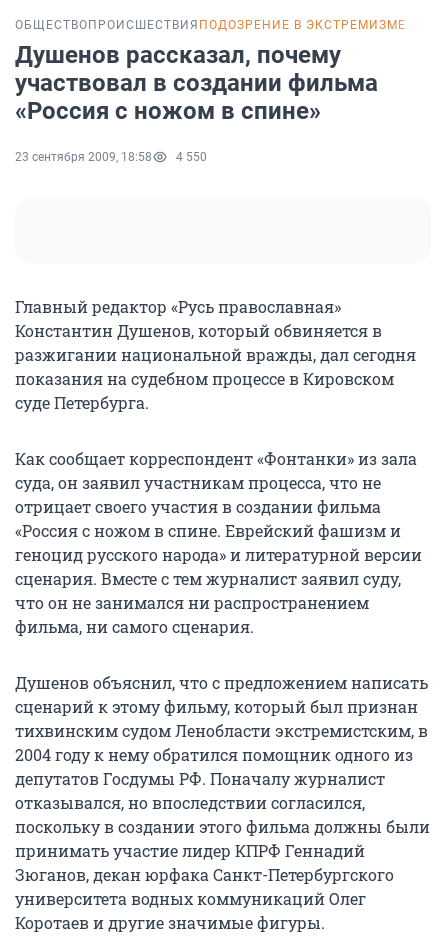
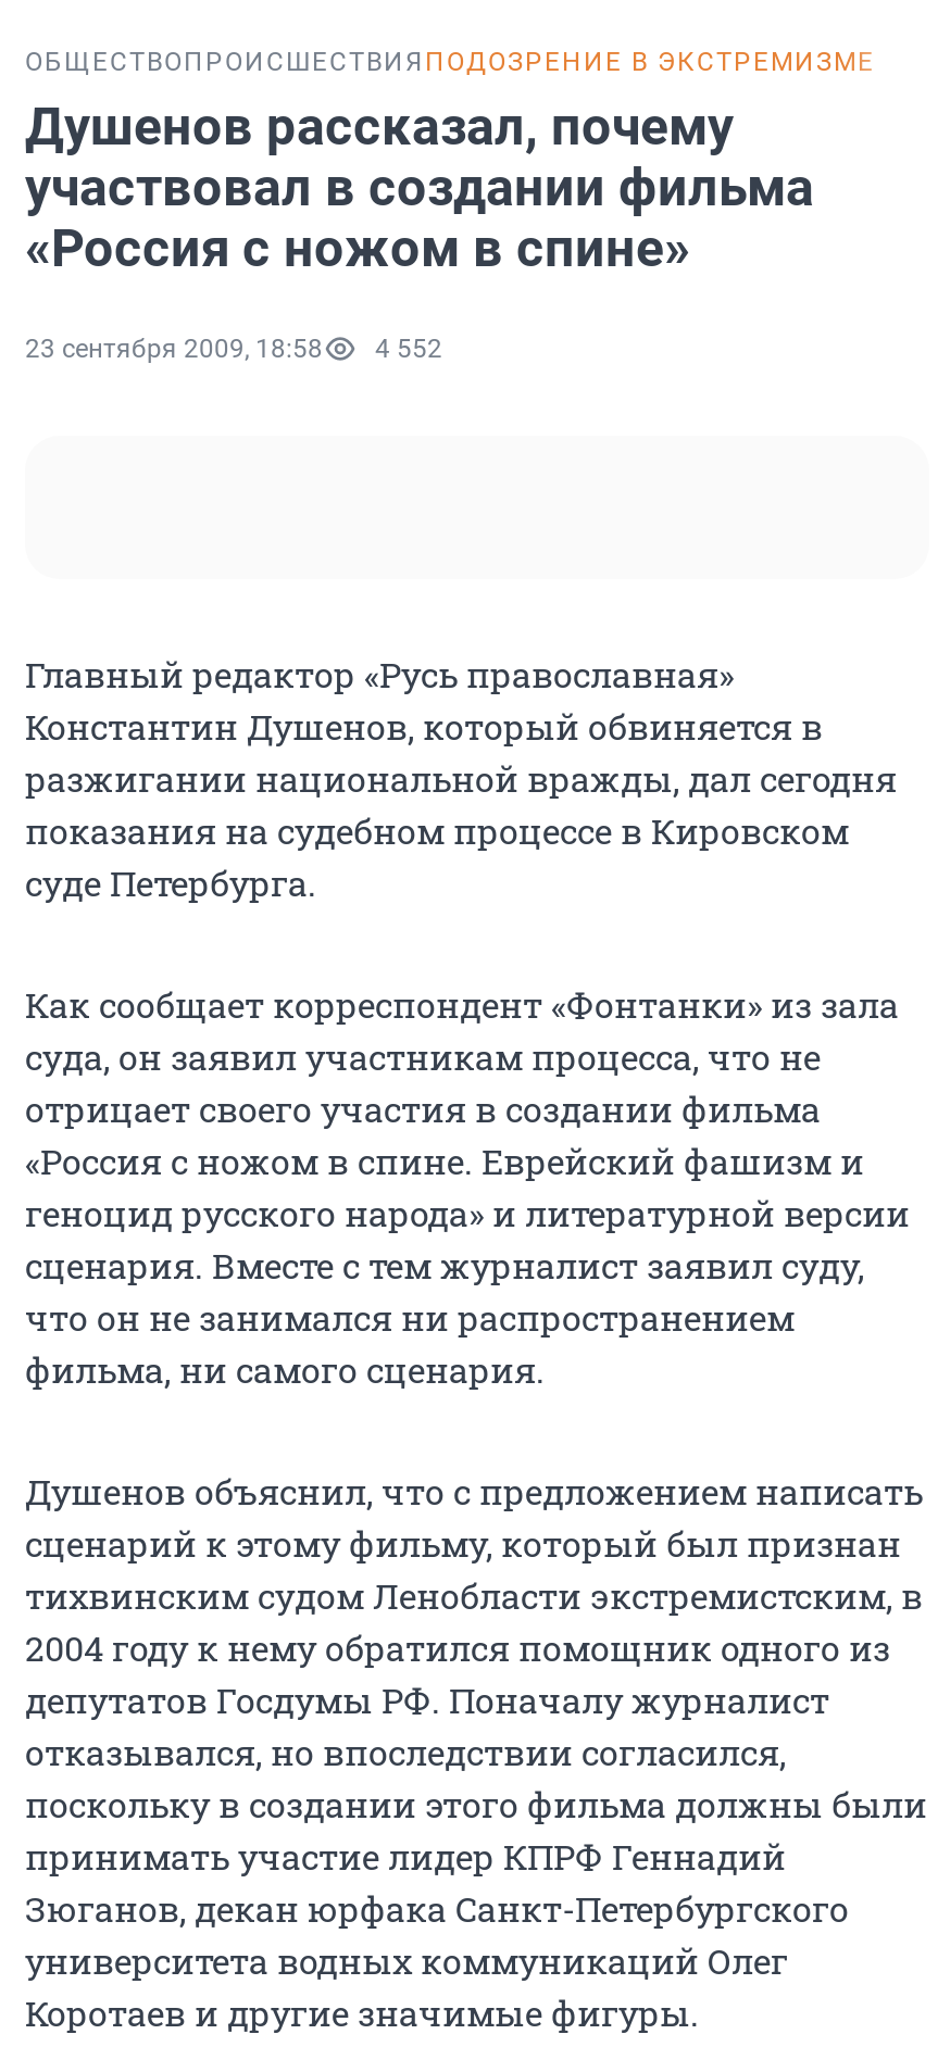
[15,150,207,164] 23 сентября 2009, 18:58 4 550 -> [25,334,442,364] 23 сентября 2009, 18:58 4 552

